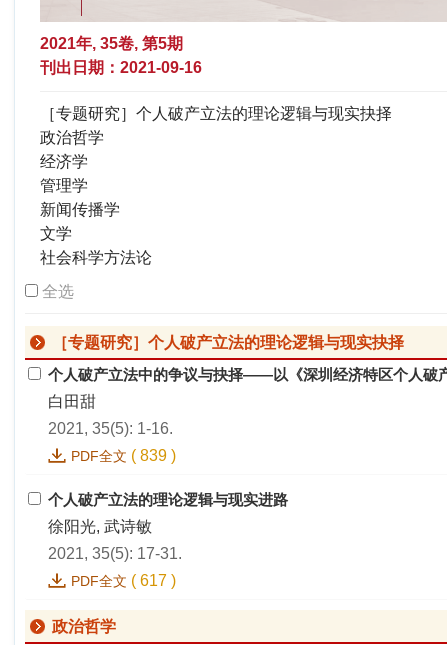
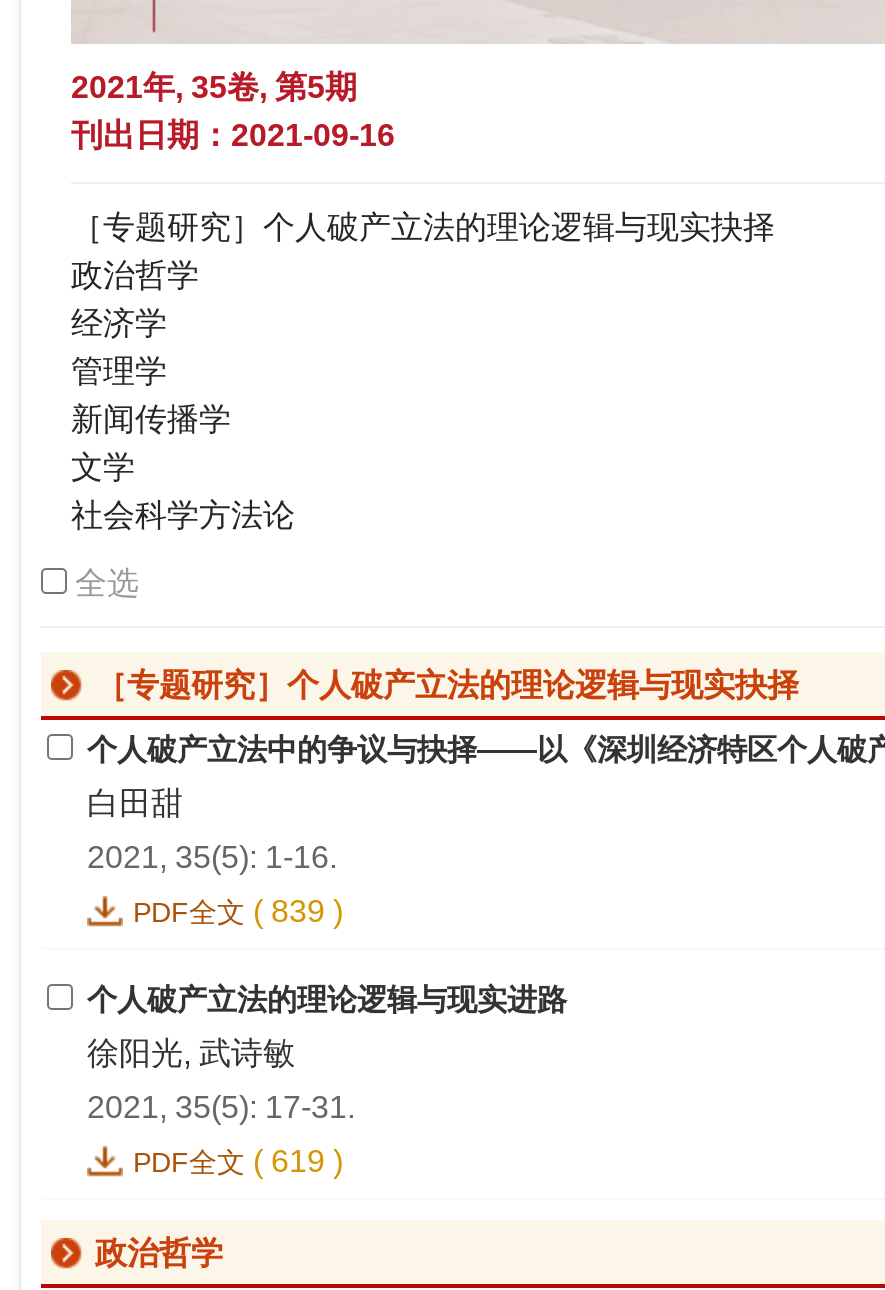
[71,572,176,589] PDF全文(617) -> [133,1144,343,1178] PDF全文(619)

